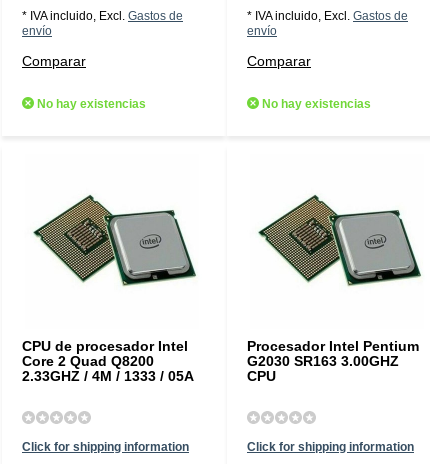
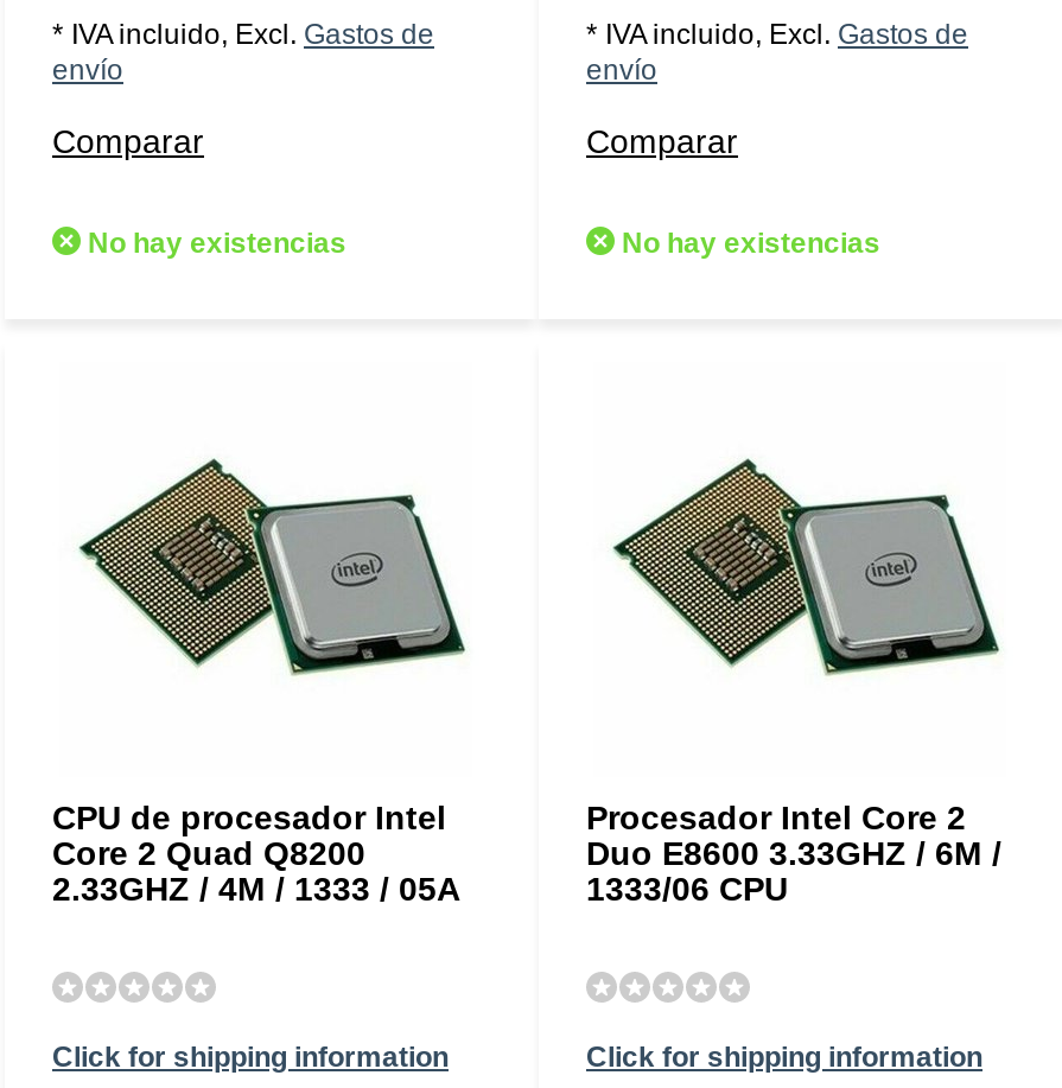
[247,338,419,384] Procesador Intel Pentium | G2030 SR163 3.00GHZ | CPU -> [586,798,1001,908] Procesador Intel Core 2 | Duo E8600 3.33GHZ / 6M / | 1333/06 CPU

